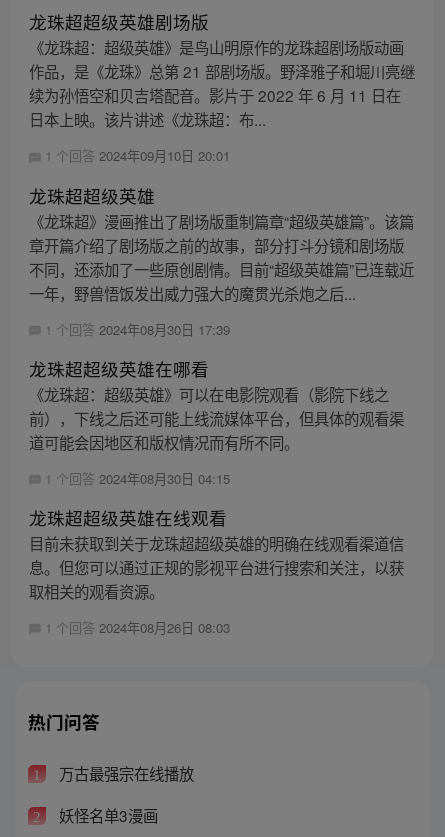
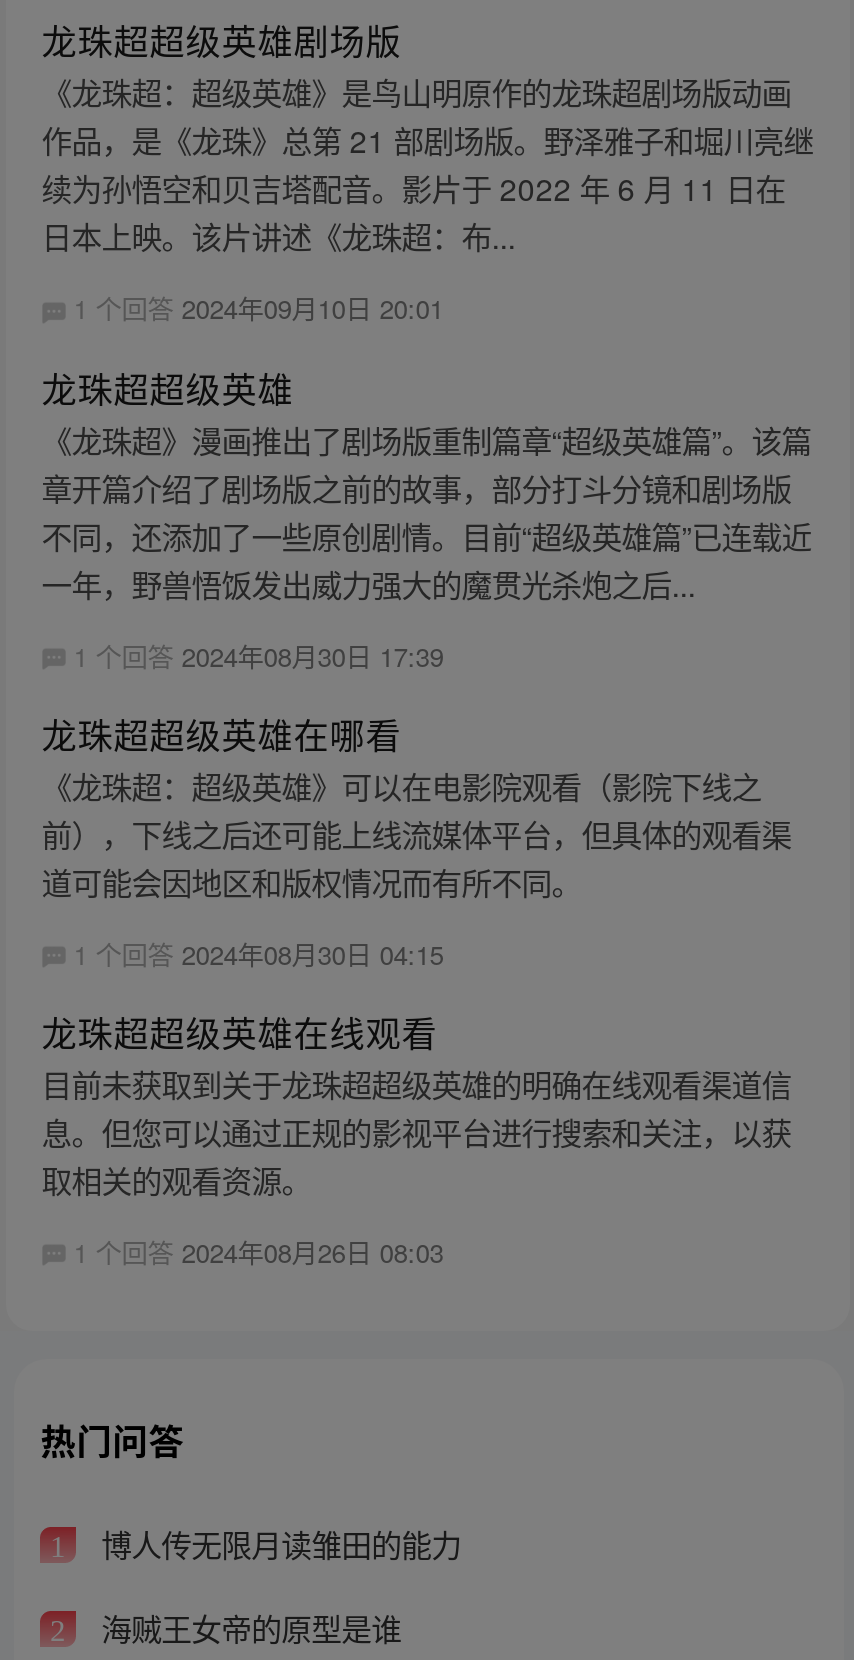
[55,762,194,784] 万古最强宗在线播放 -> [93,1522,461,1566] 博人传无限月读雏田的能力
[55,804,158,826] 妖怪名单3漫画 -> [93,1605,401,1649] 海贼王女帝的原型是谁

